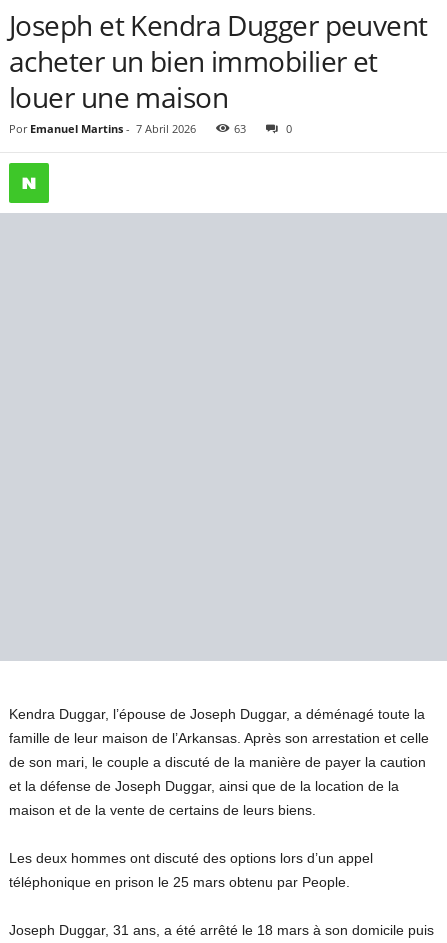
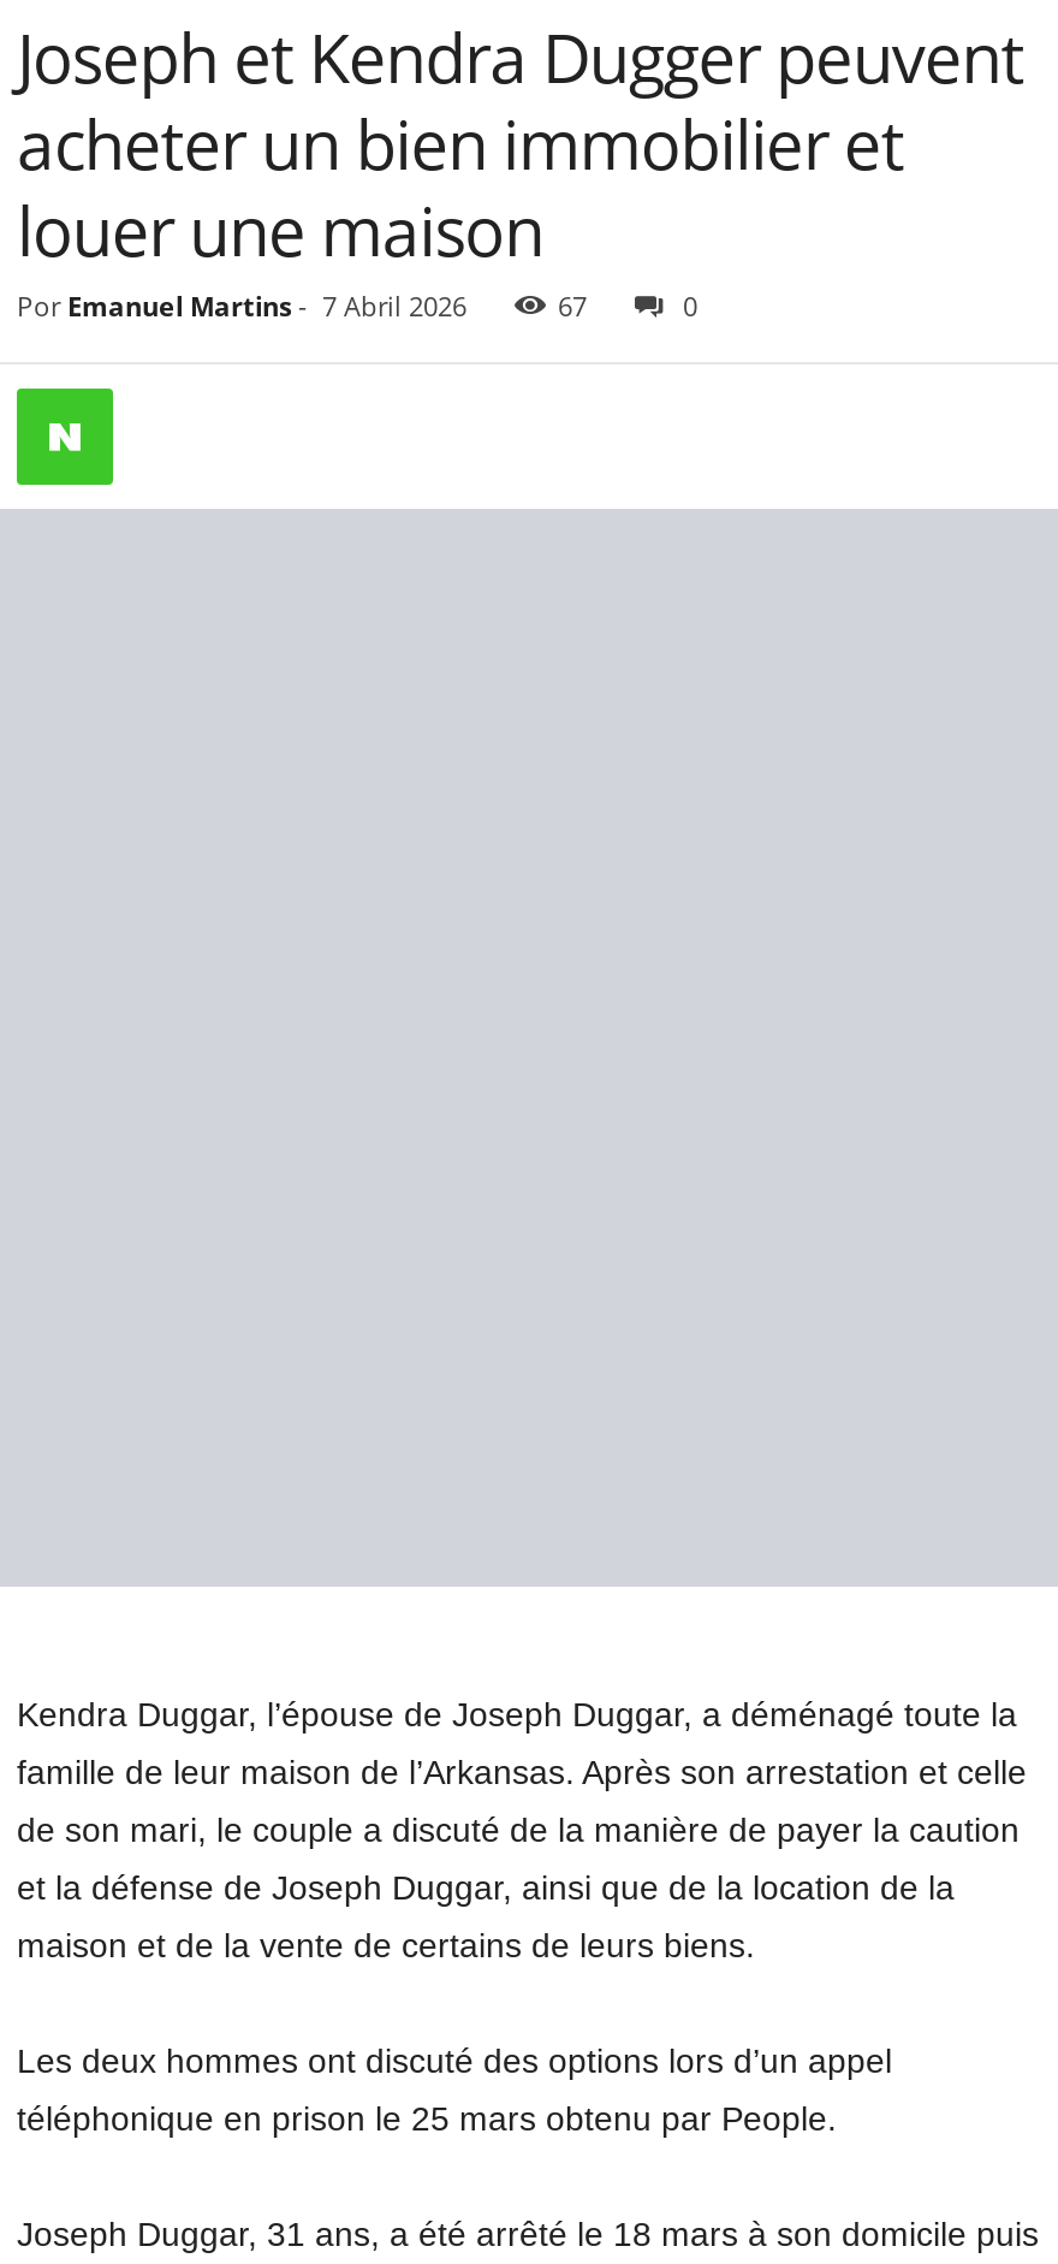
[234,121,246,136] 63 -> [558,288,587,324] 67

